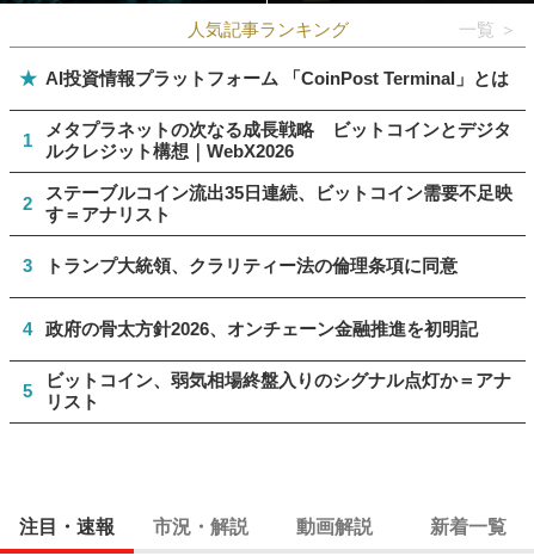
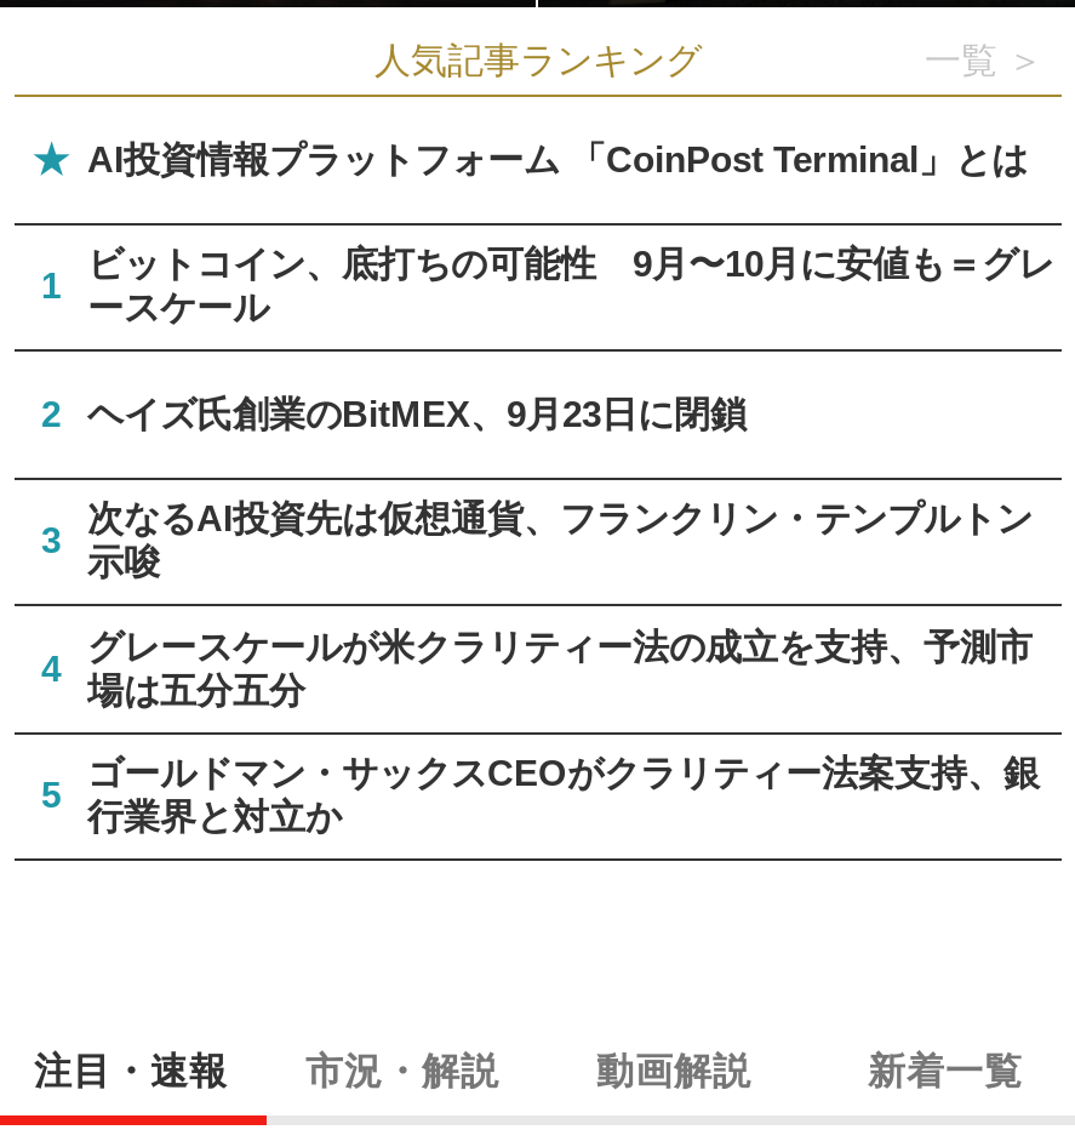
[45,120,511,161] メタプラネットの次なる成長戦略 ビットコインとデジタ | ルクレジット構想｜WebX2026 -> [87,243,1054,328] ビットコイン、底打ちの可能性 9月〜10月に安値も＝グレ | ースケール
[45,182,512,224] ステーブルコイン流出35日連続、ビットコイン需要不足映 | す＝アナリスト -> [87,392,747,434] ヘイズ氏創業のBitMEX、9月23日に閉鎖
[45,256,458,276] トランプ大統領、クラリティー法の倫理条項に同意 -> [87,498,1033,583] 次なるAI投資先は仮想通貨、フランクリン・テンプルトン | 示唆
[45,318,478,339] 政府の骨太方針2026、オンチェーン金融推進を初明記 -> [87,625,1033,710] グレースケールが米クラリティー法の成立を支持、予測市 | 場は五分五分
[45,370,511,412] ビットコイン、弱気相場終盤入りのシグナル点灯か＝アナ | リスト -> [87,752,1040,837] ゴールドマン・サックスCEOがクラリティー法案支持、銀 | 行業界と対立か

